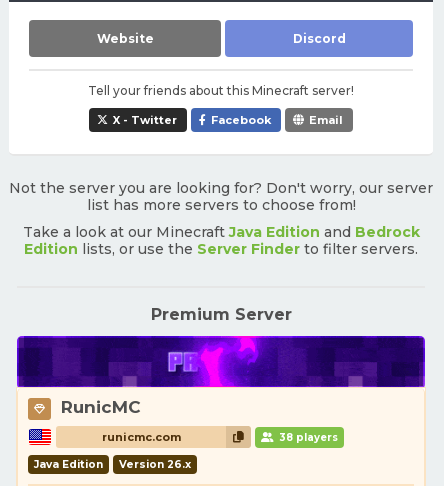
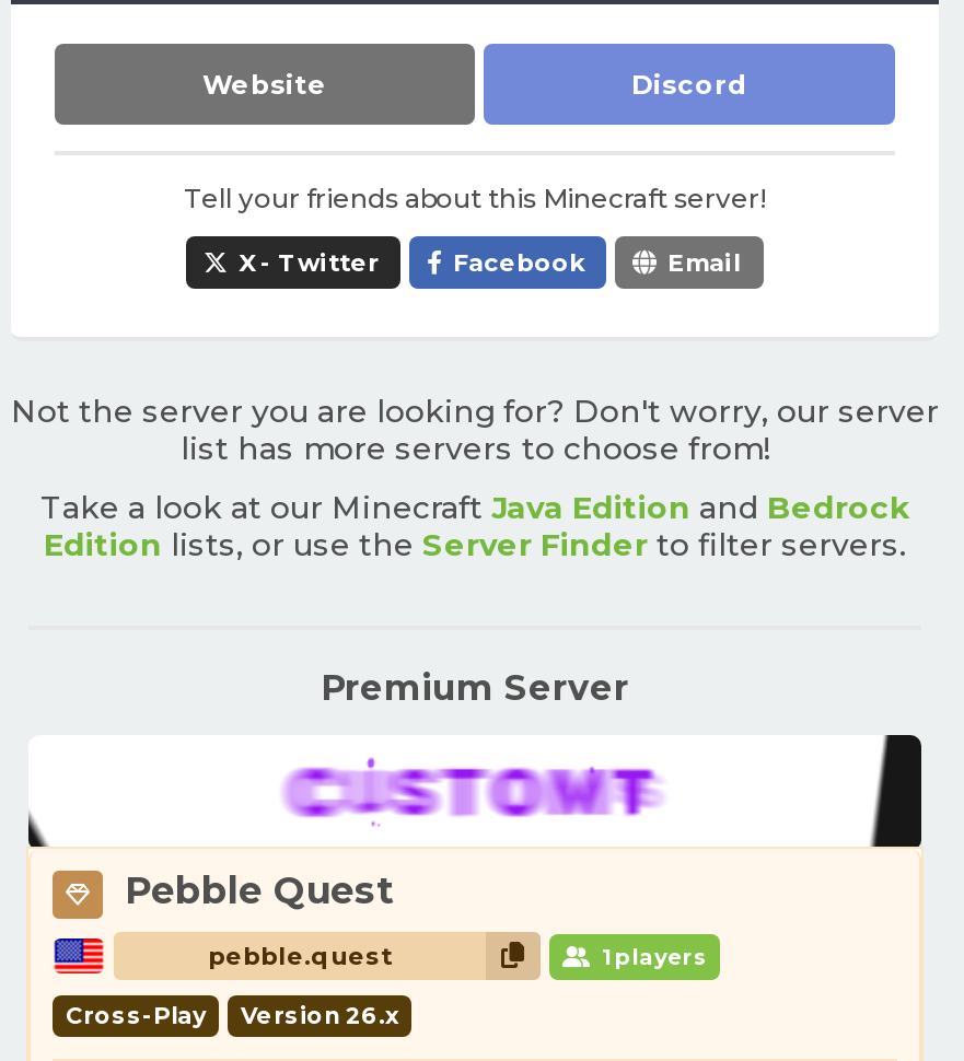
[16,335,426,417] [image] | RunicMC -> [26,733,924,913] [image] | Pebble Quest
[101,430,338,444] runicmc.com | 38 players -> [208,941,707,972] pebble.quest | 1 players
[34,458,103,471] Java Edition -> [66,1003,206,1031] Cross-Play

